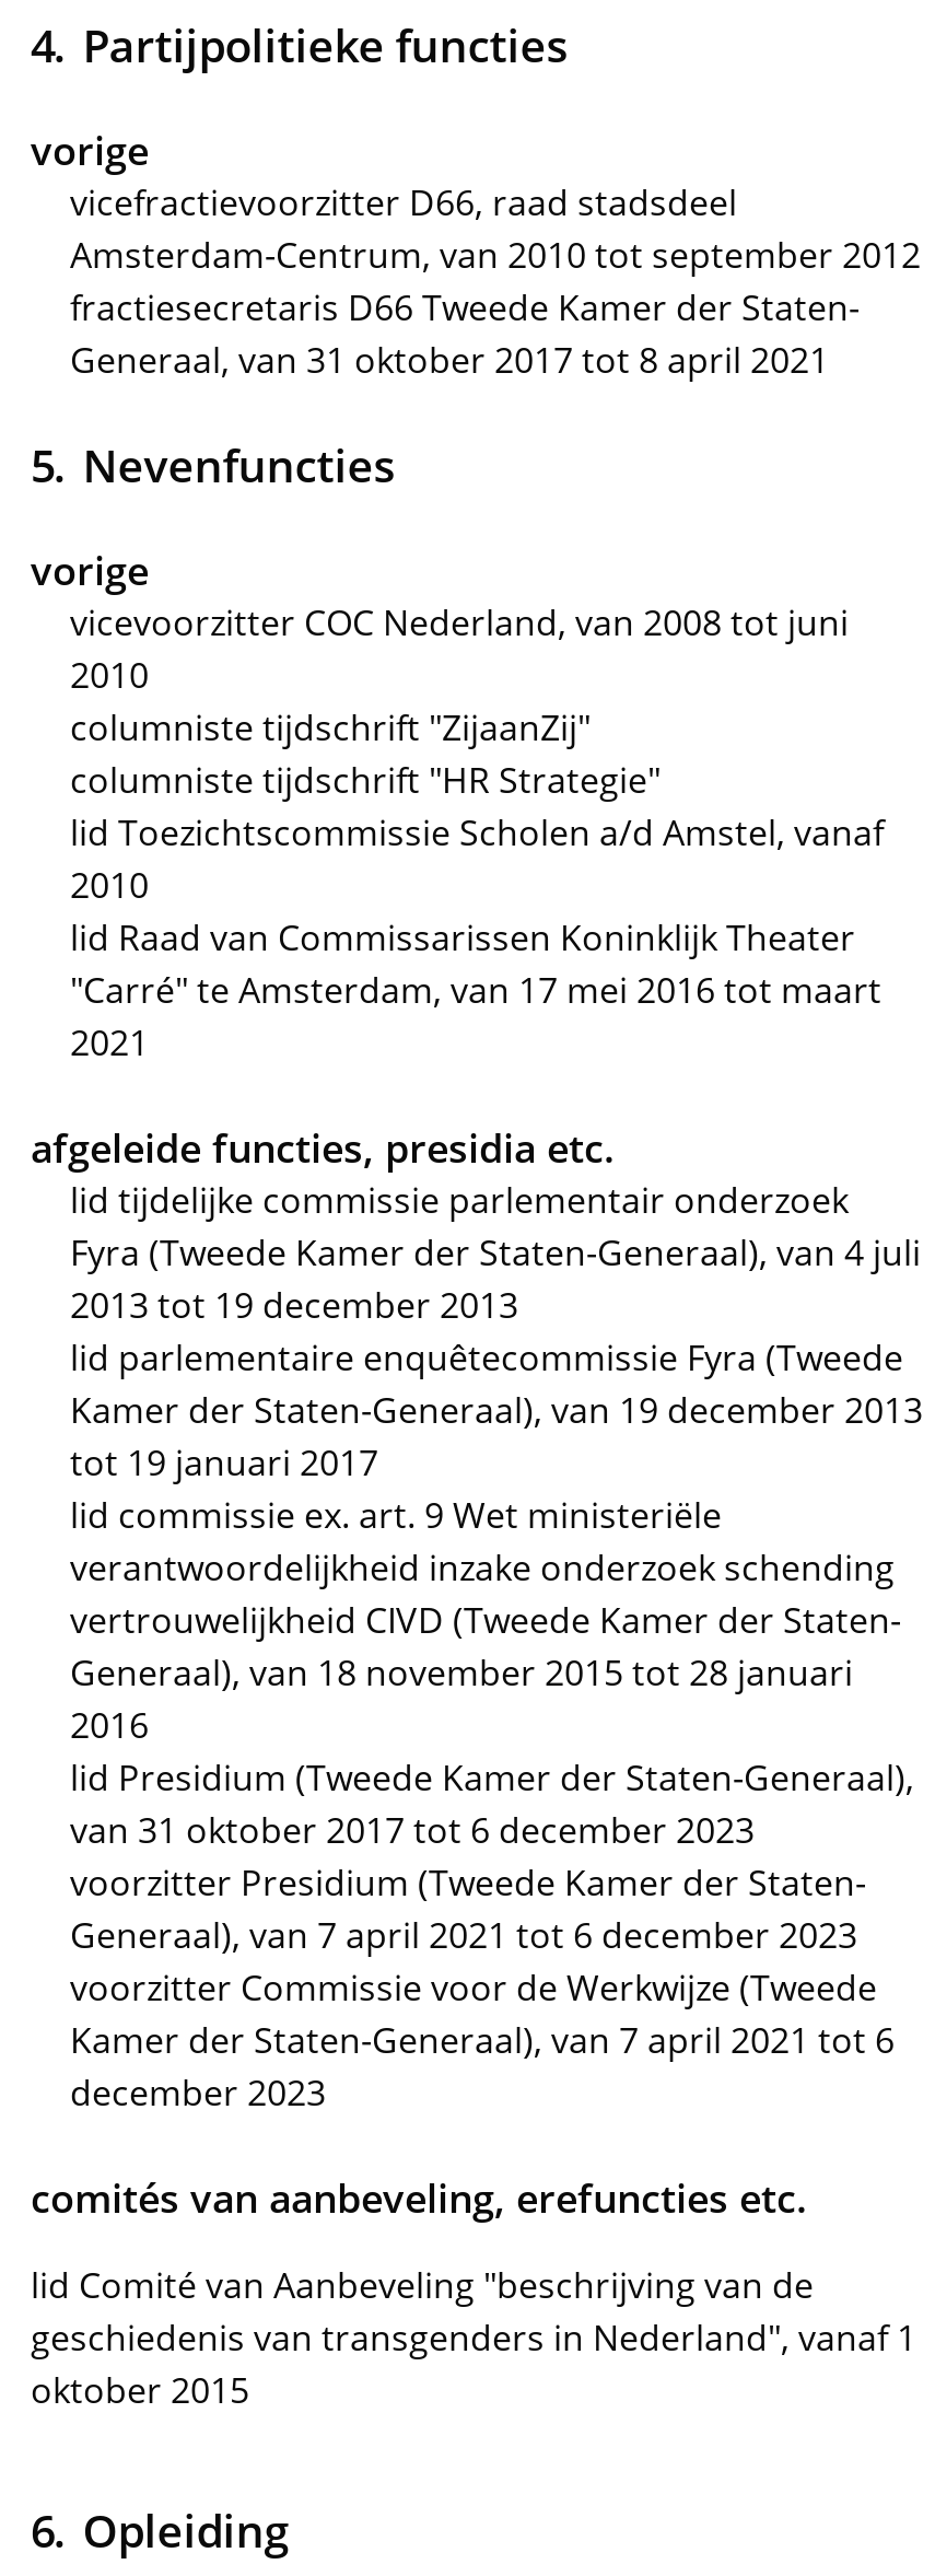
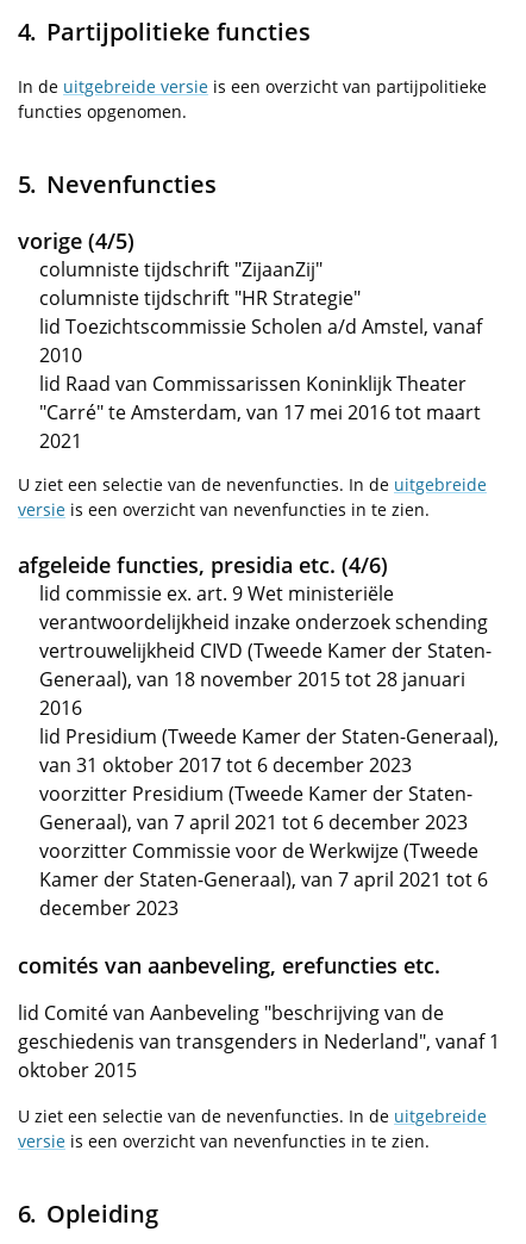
[31,124,921,384] vorige | vicefractievoorzitter D66, raad stadsdeel | Amsterdam-Centrum, van 2010 tot september 2012 | fractiesecretaris D66 Tweede Kamer der Staten- | Generaal, van 31 oktober 2017 tot 8 april 2021 -> [18,75,487,123] In de uitgebreide versie is een overzicht van partijpolitieke | functies opgenomen.
[31,544,849,699] vorige | vicevoorzitter COC Nederland, van 2008 tot juni | 2010 -> [18,226,134,255] vorige (4/5)
[31,1121,923,1487] afgeleide functies, presidia etc. | lid tijdelijke commissie parlementair onderzoek | Fyra (Tweede Kamer der Staten-Generaal), van 4 juli | 2013 tot 19 december 2013 | lid parlementaire enquêtecommissie Fyra (Tweede | Kamer der Staten-Generaal), van 19 december 2013 | tot 19 januari 2017 -> [18,473,487,579] U ziet een selectie van de nevenfuncties. In de uitgebreide | versie is een overzicht van nevenfuncties in te zien. | afgeleide functies, presidia etc. (4/6)
moved [31,1491,916,2414] -> [18,580,500,1083]: lid commissie ex. art. 9 Wet ministeriële | verantwoordelijkheid inzake onderzoek schending | vertrouwelijkheid CIVD (Tweede Kamer der Staten- | ... | geschiedenis van transgenders in Nederland", vanaf 1 | oktober 2015
none -> [18,1105,487,1152] U ziet een selectie van de nevenfuncties. In de uitgebreide | versie is een overzicht van nevenfuncties in te zien.

